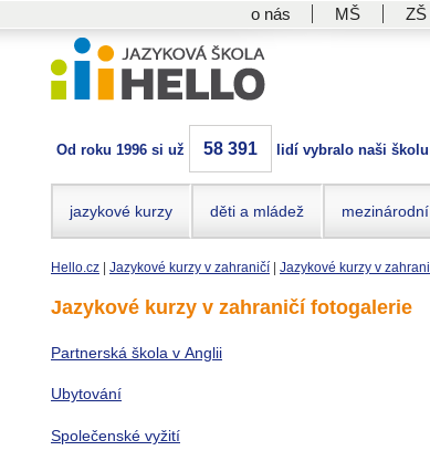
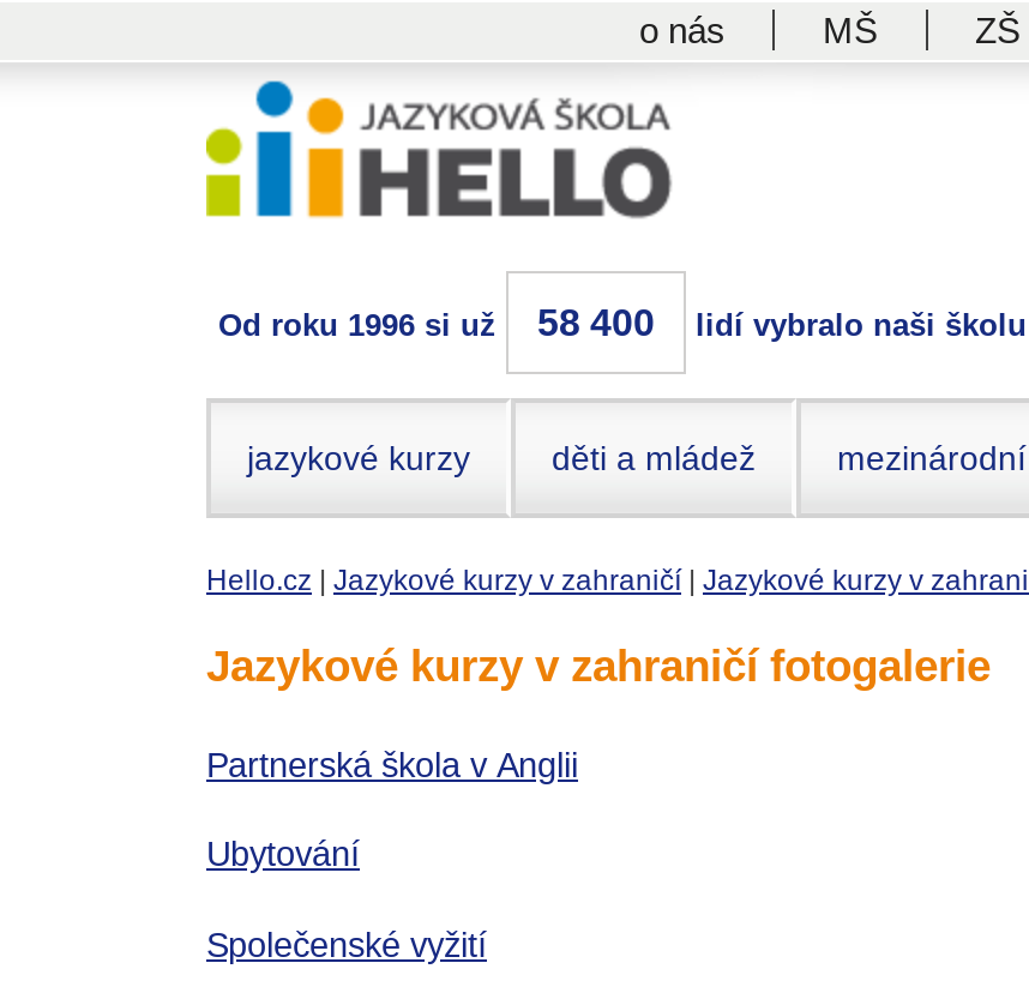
[203,139,258,158] 58 391 -> [537,302,655,343] 58 400

